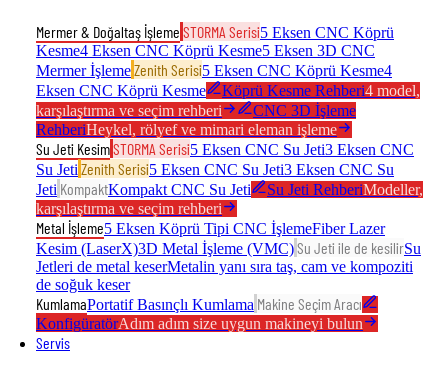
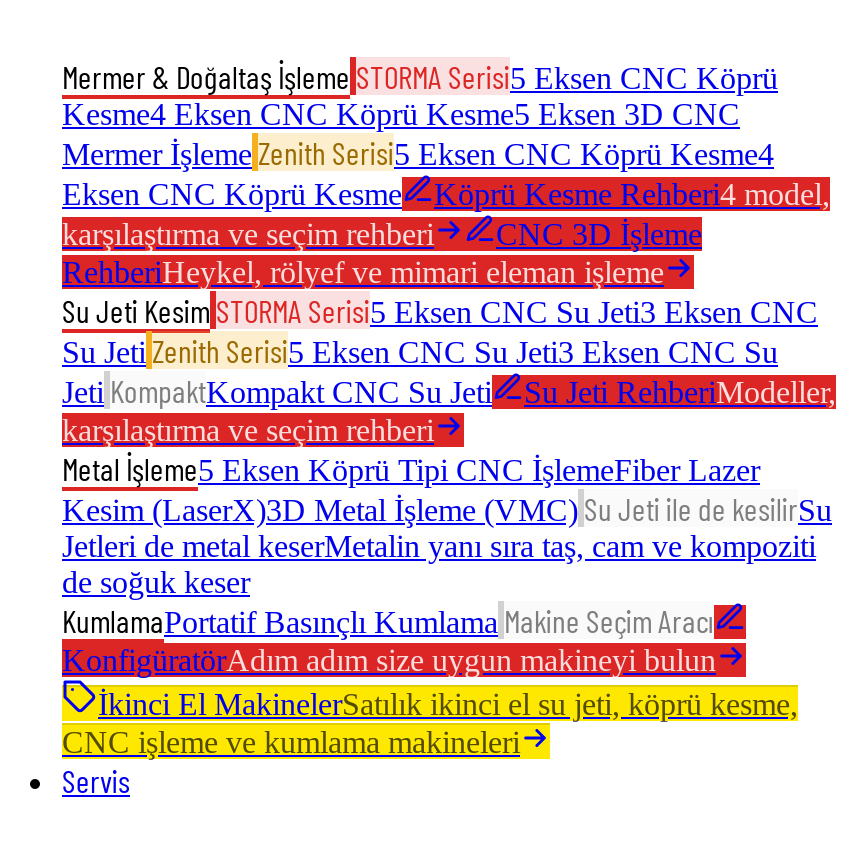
none -> [62,687,798,759] İkinci El MakinelerSatılık ikinci el su jeti, köprü kesme, | CNC işleme ve kumlama makineleri

